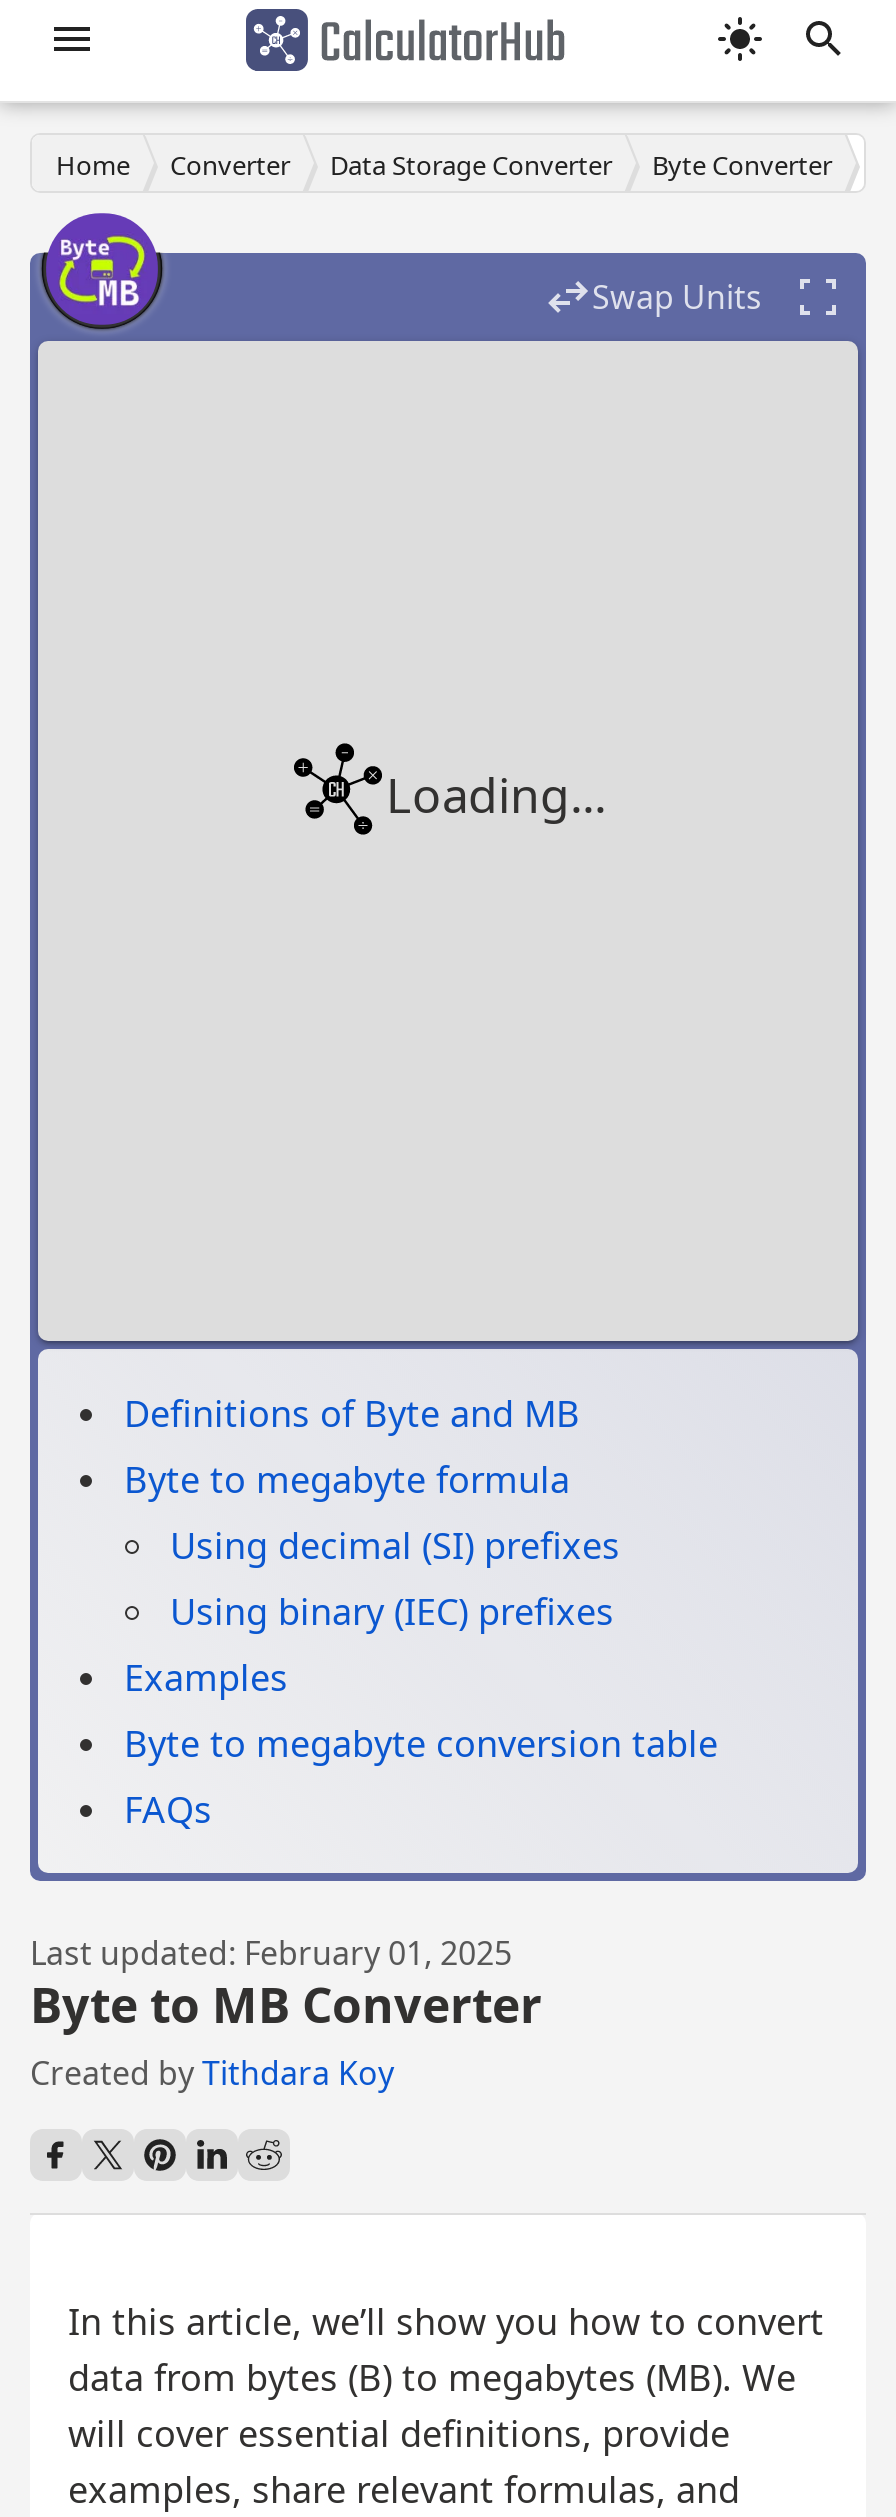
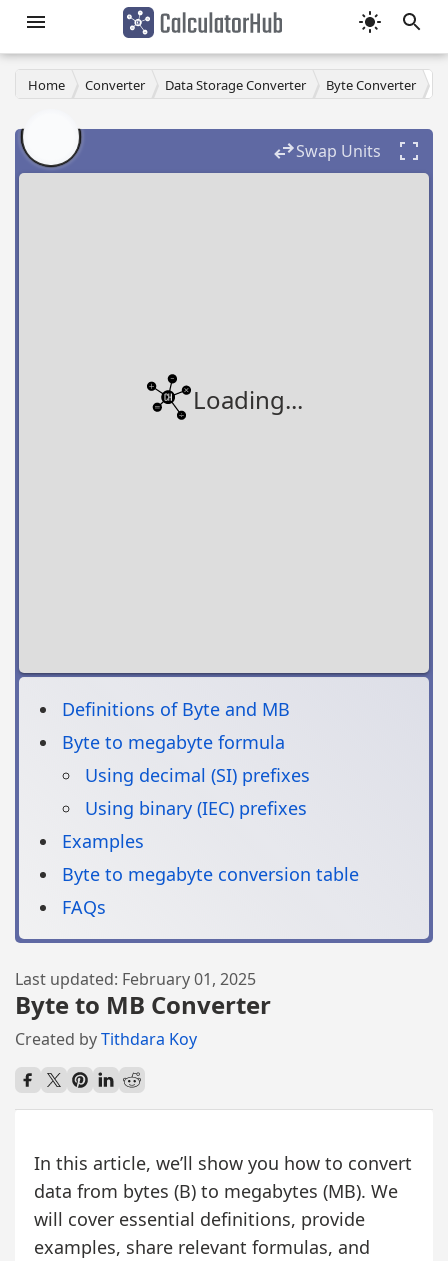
[46,211,158,327] [image] -> [22,109,80,166] [image]

